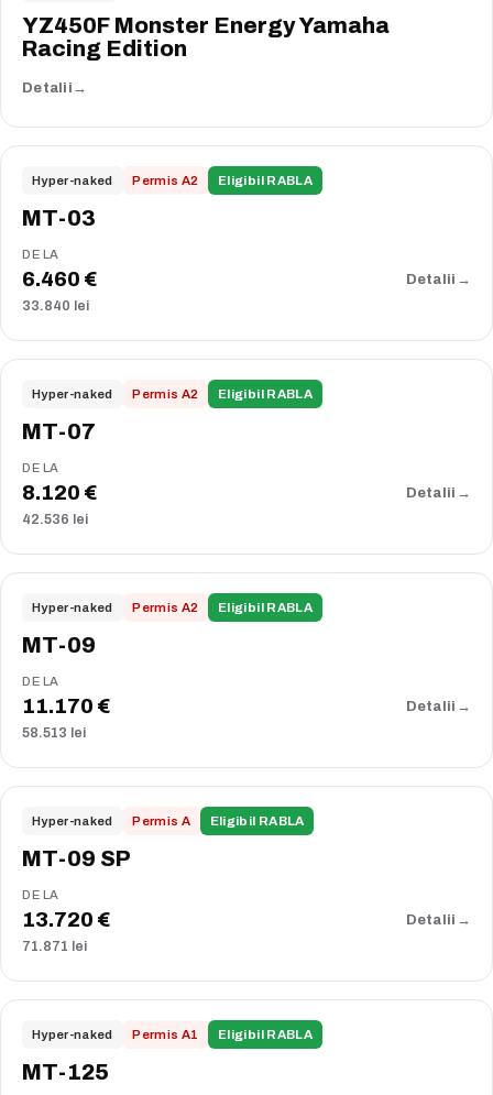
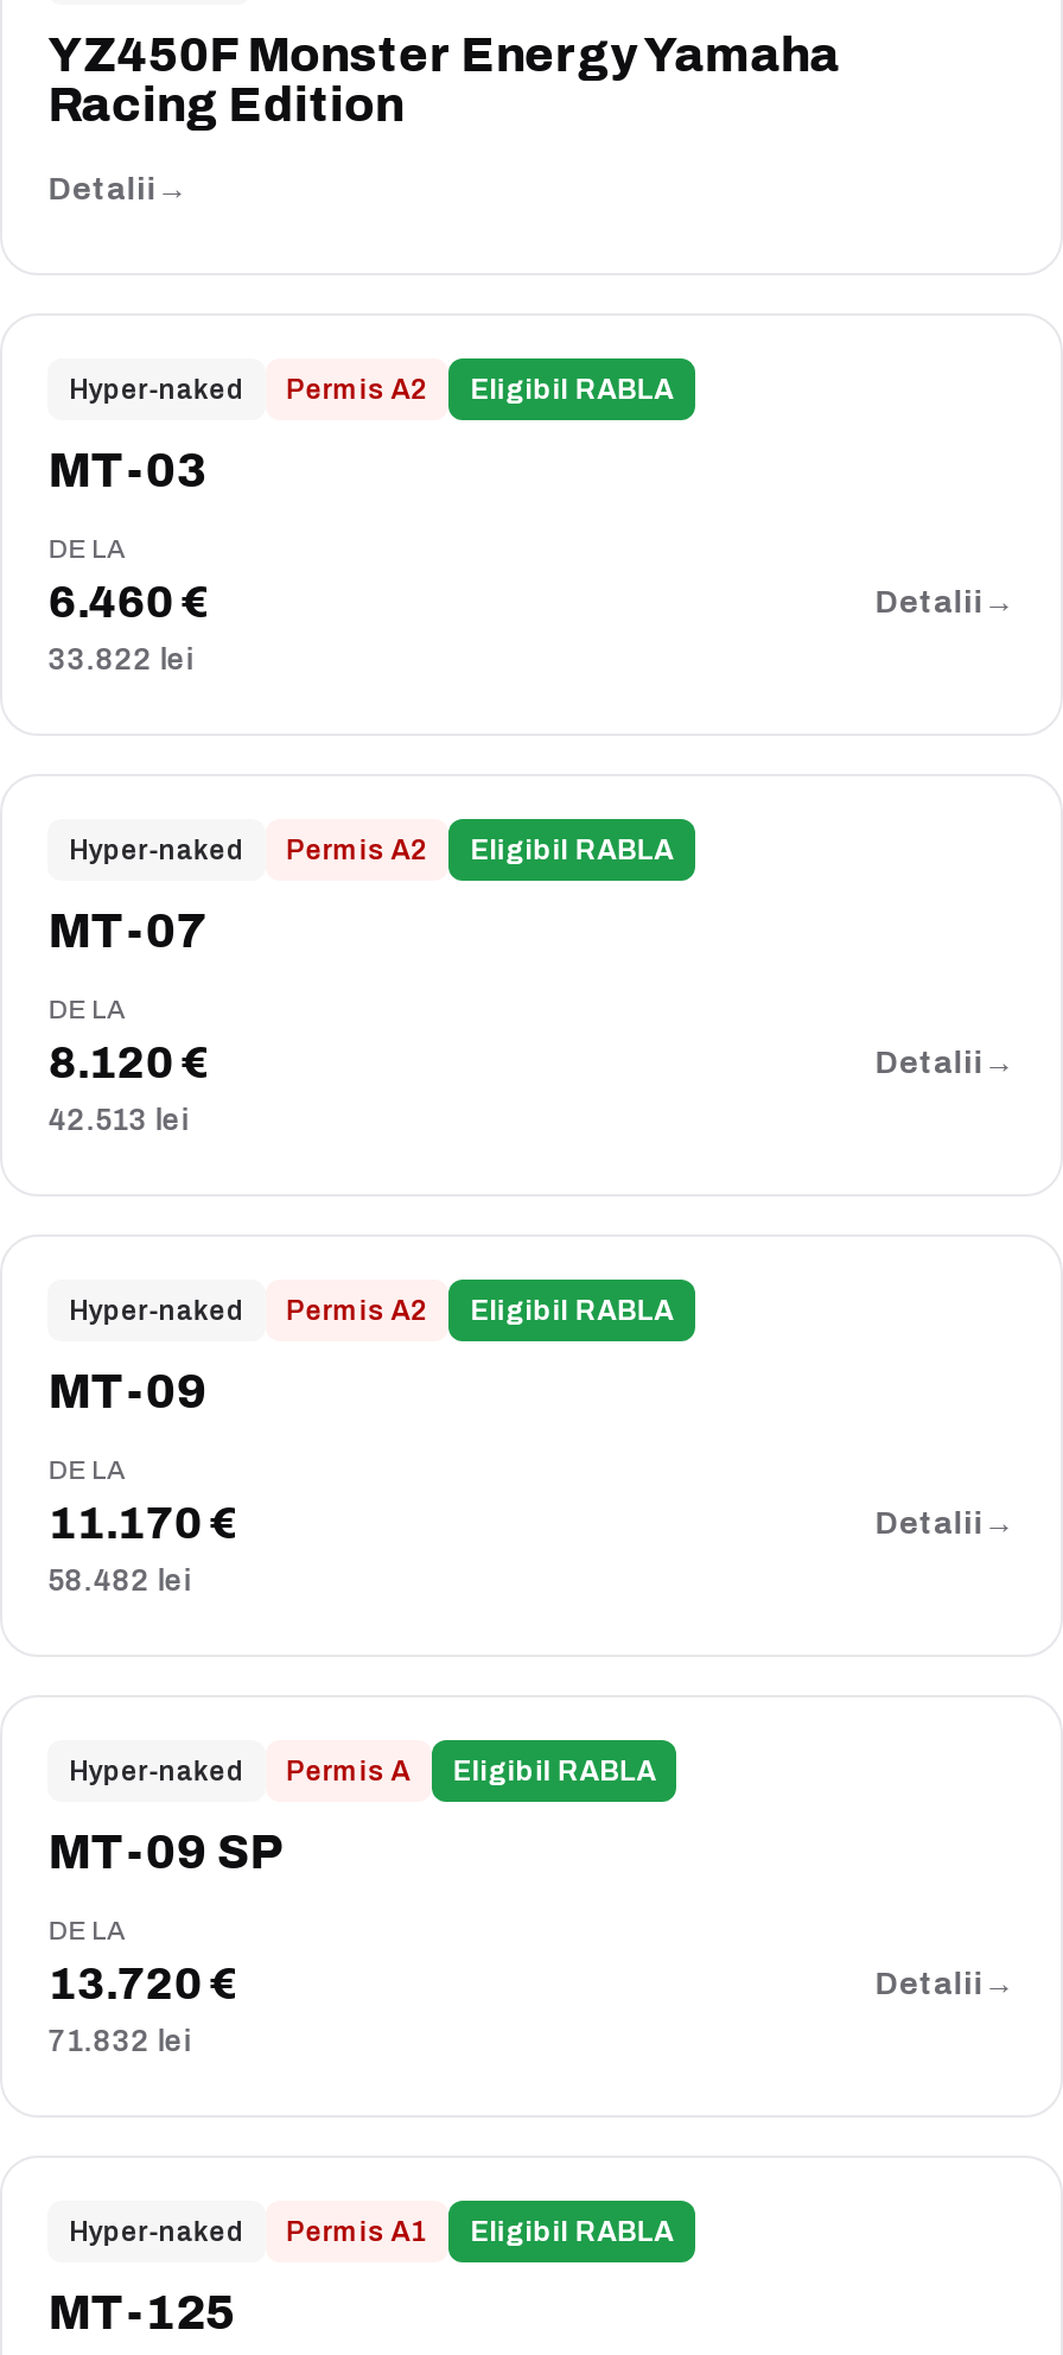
[22,299,89,314] 33.840 lei -> [48,644,193,677] 33.822 lei
[22,512,88,527] 42.536 lei -> [48,1104,188,1138] 42.513 lei
[22,725,86,741] 58.513 lei -> [48,1565,190,1598] 58.482 lei
[22,939,87,954] 71.871 lei -> [48,2025,190,2059] 71.832 lei

